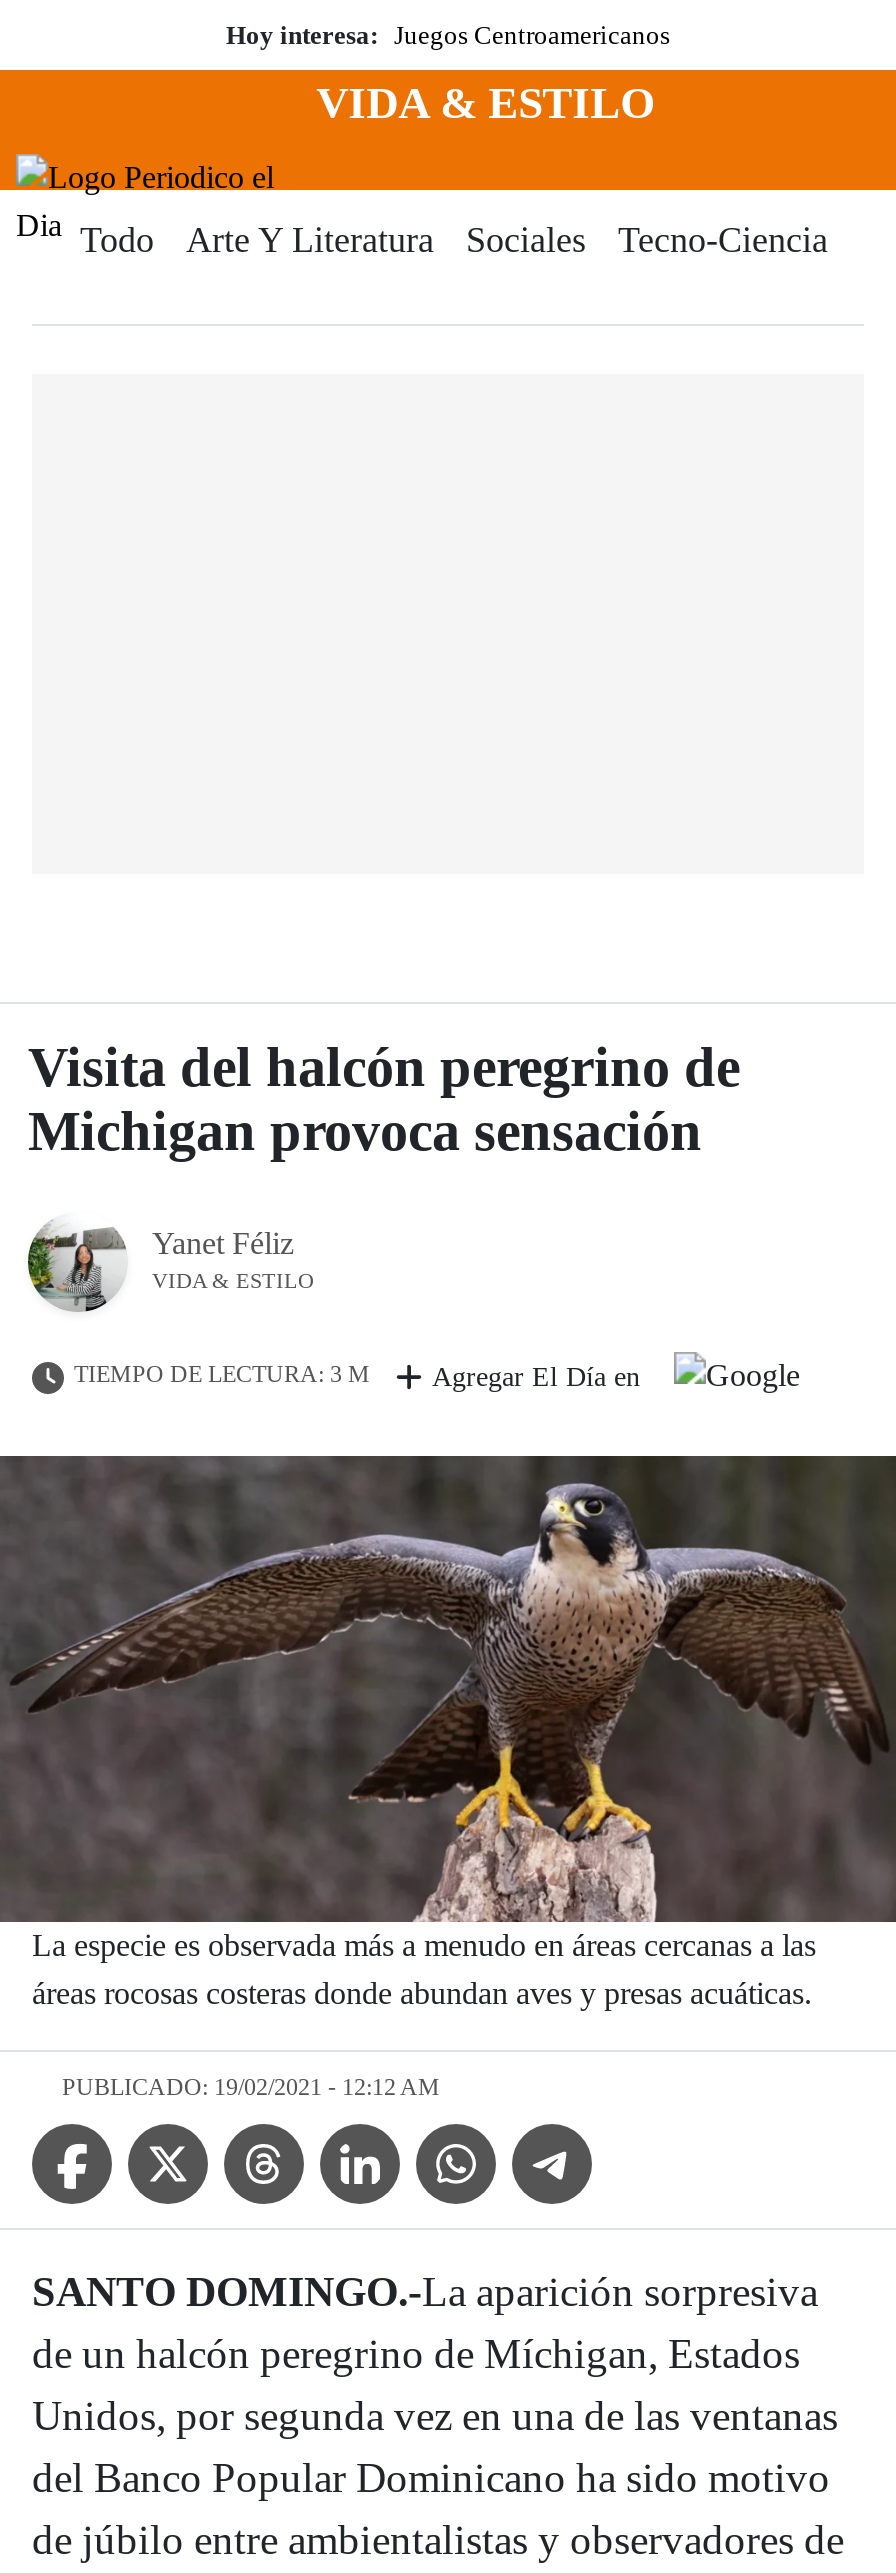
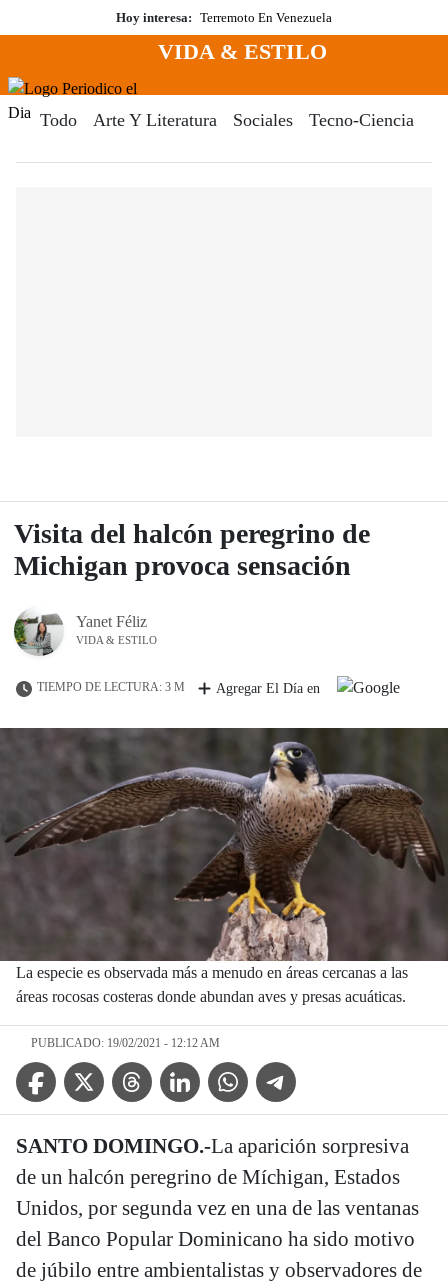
[226,20,670,50] Hoy interesa: Juegos Centroamericanos -> [116,10,332,25] Hoy interesa: Terremoto En Venezuela

